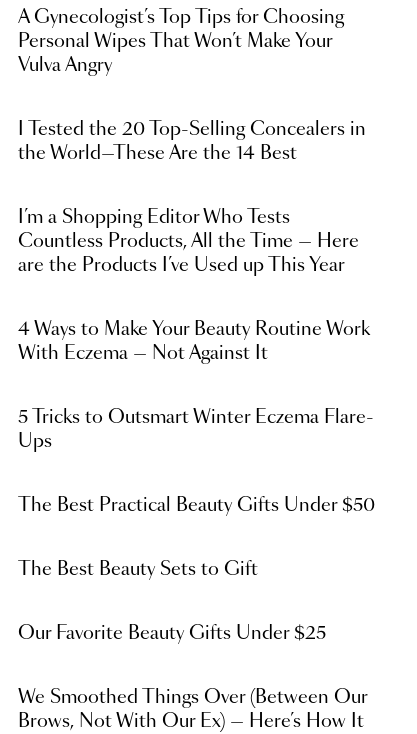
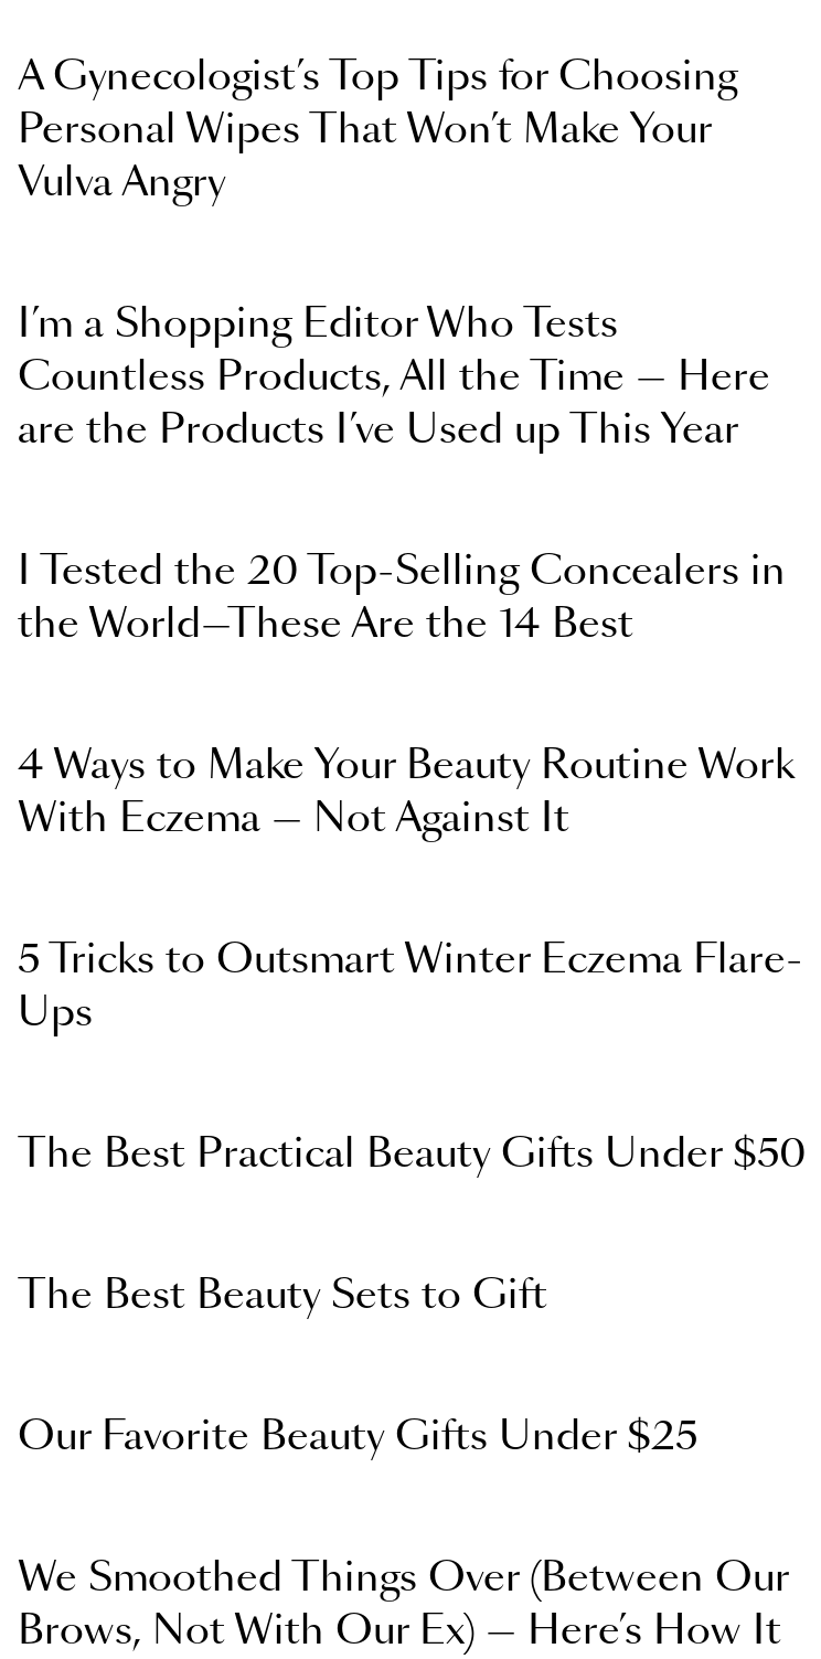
moved [18,121,366,163] -> [18,553,786,646]: I Tested the 20 Top-Selling Concealers in | the World—These Are the 14 Best
moved [18,209,359,275] -> [18,306,770,451]: I’m a Shopping Editor Who Tests | Countless Products, All the Time — Here | are the Products I’ve Used up This Year

